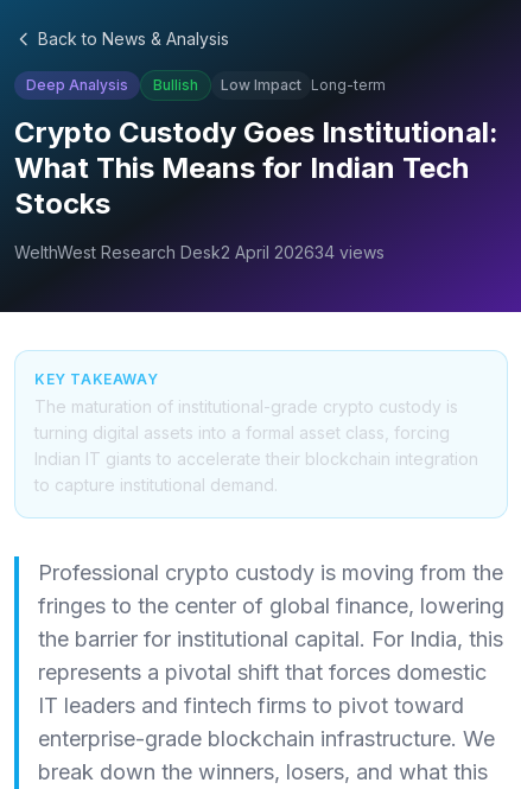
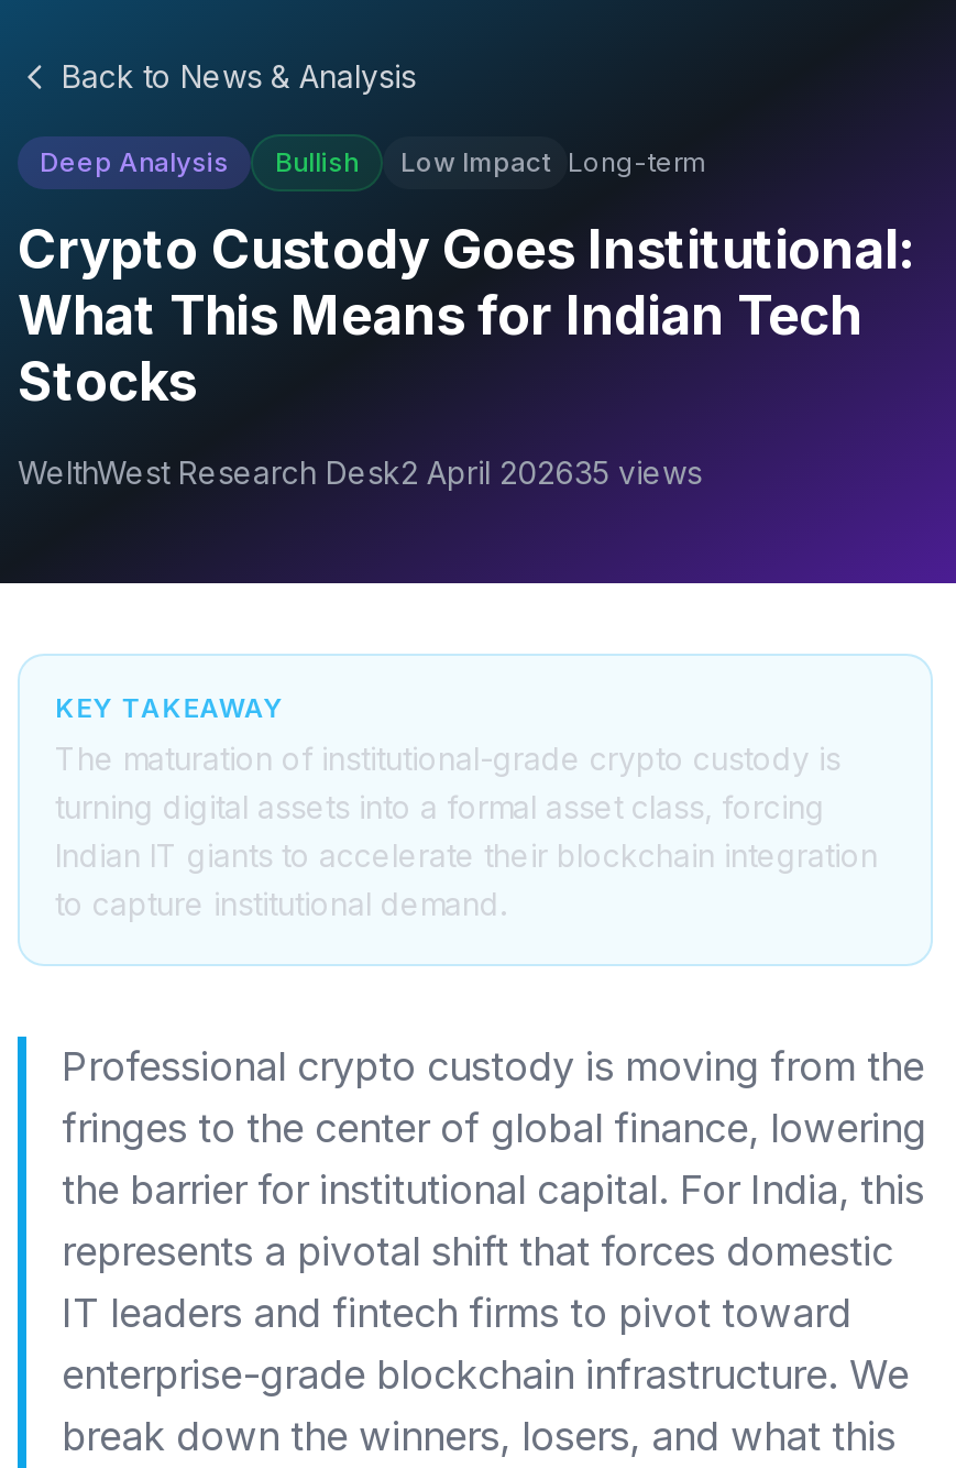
[14,242,385,262] WelthWest Research Desk2 April 202634 views -> [18,453,702,491] WelthWest Research Desk2 April 202635 views

